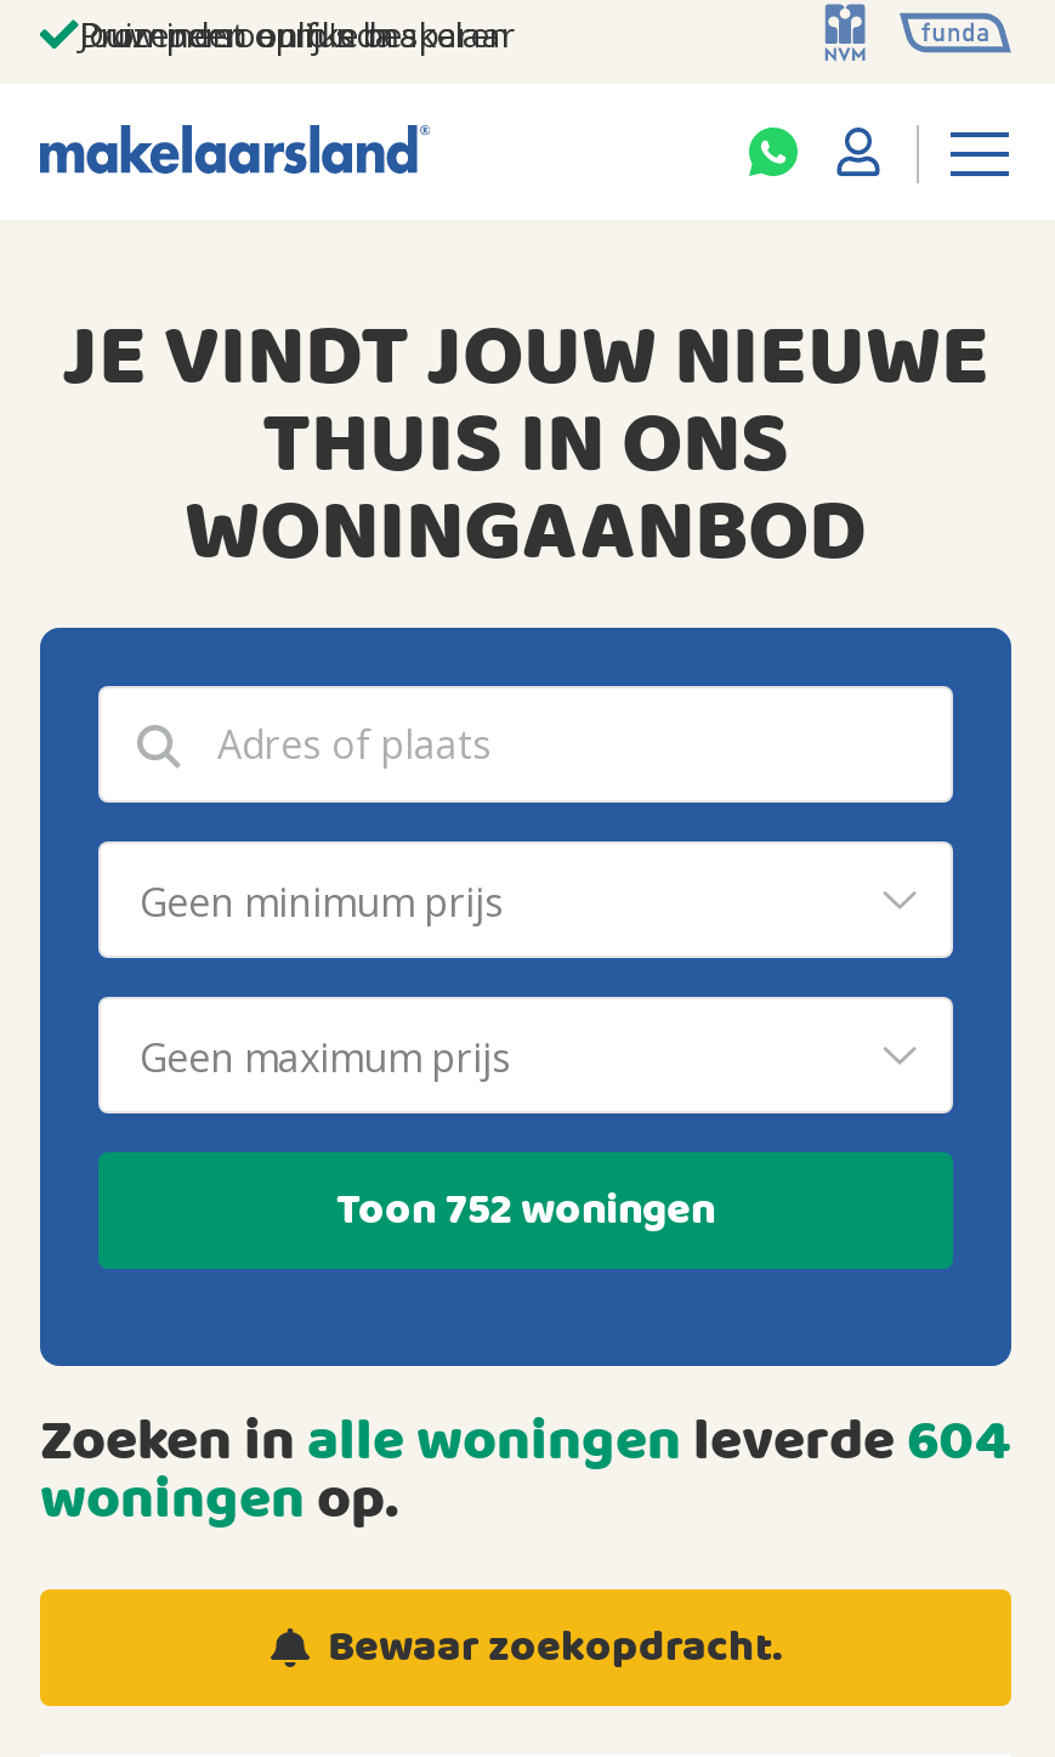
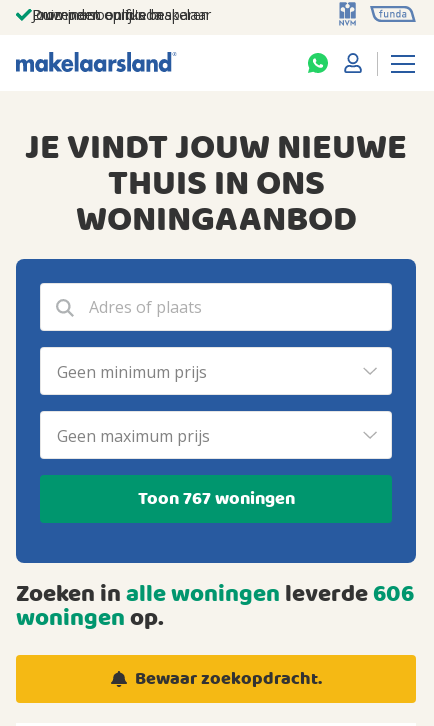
[336,1175,715,1246] Toon 752 woningen -> [137,484,294,513] Toon 767 woningen
[40,1398,1011,1490] Zoeken in alle woningen leverde 604 -> [16,576,414,614] Zoeken in alle woningen leverde 606

